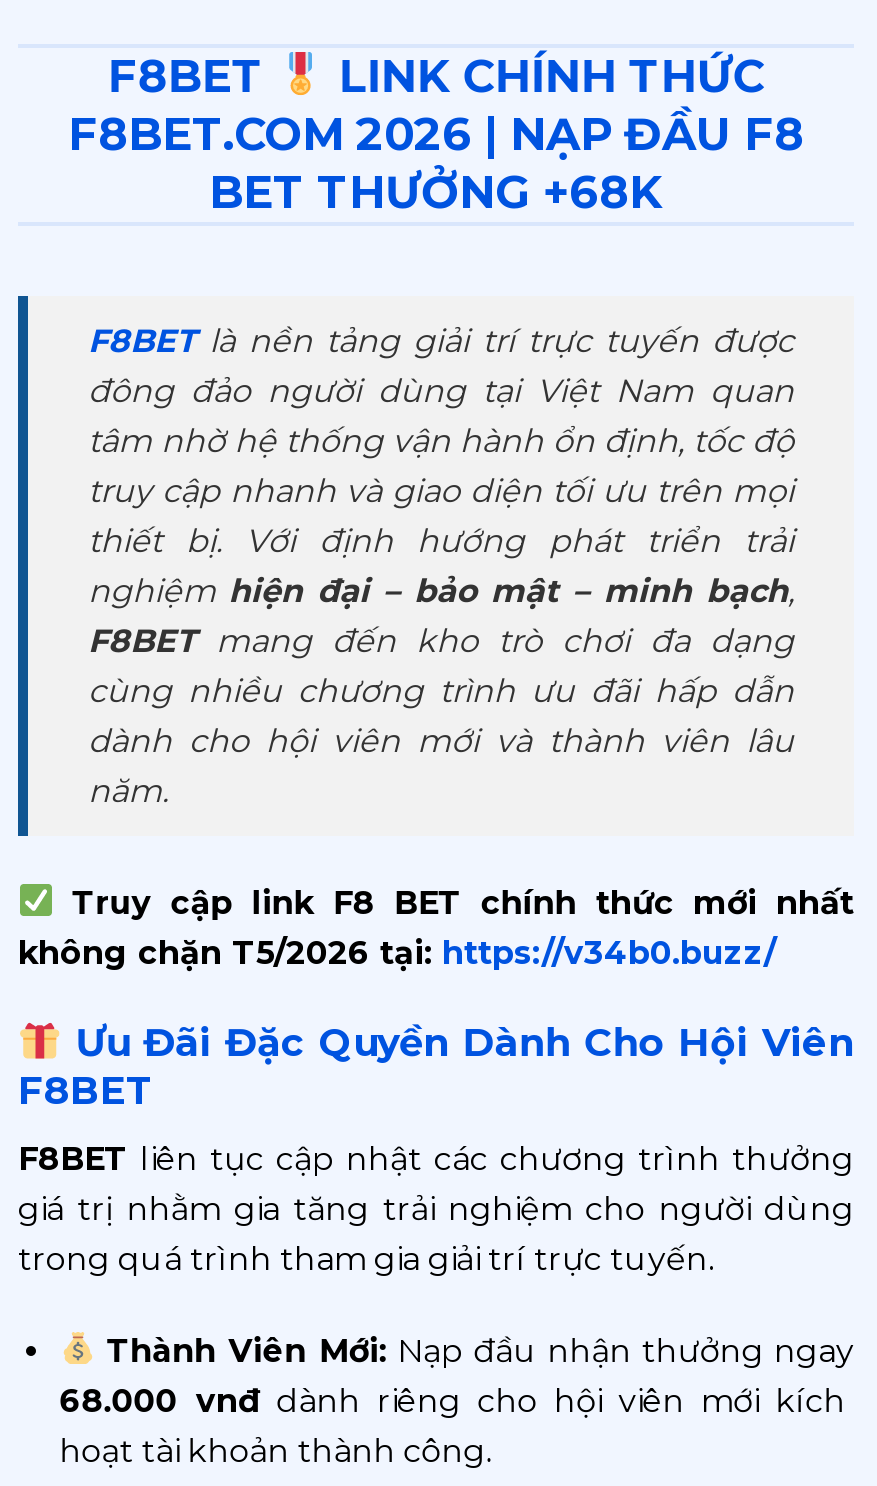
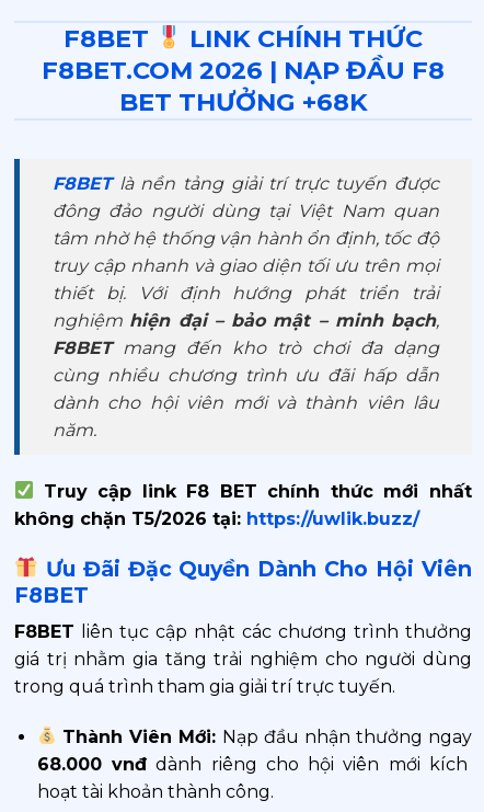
[18,933,776,971] không chặn T5/2026 tại: https://v34b0.buzz/ -> [14,508,419,529] không chặn T5/2026 tại: https://uwlik.buzz/

